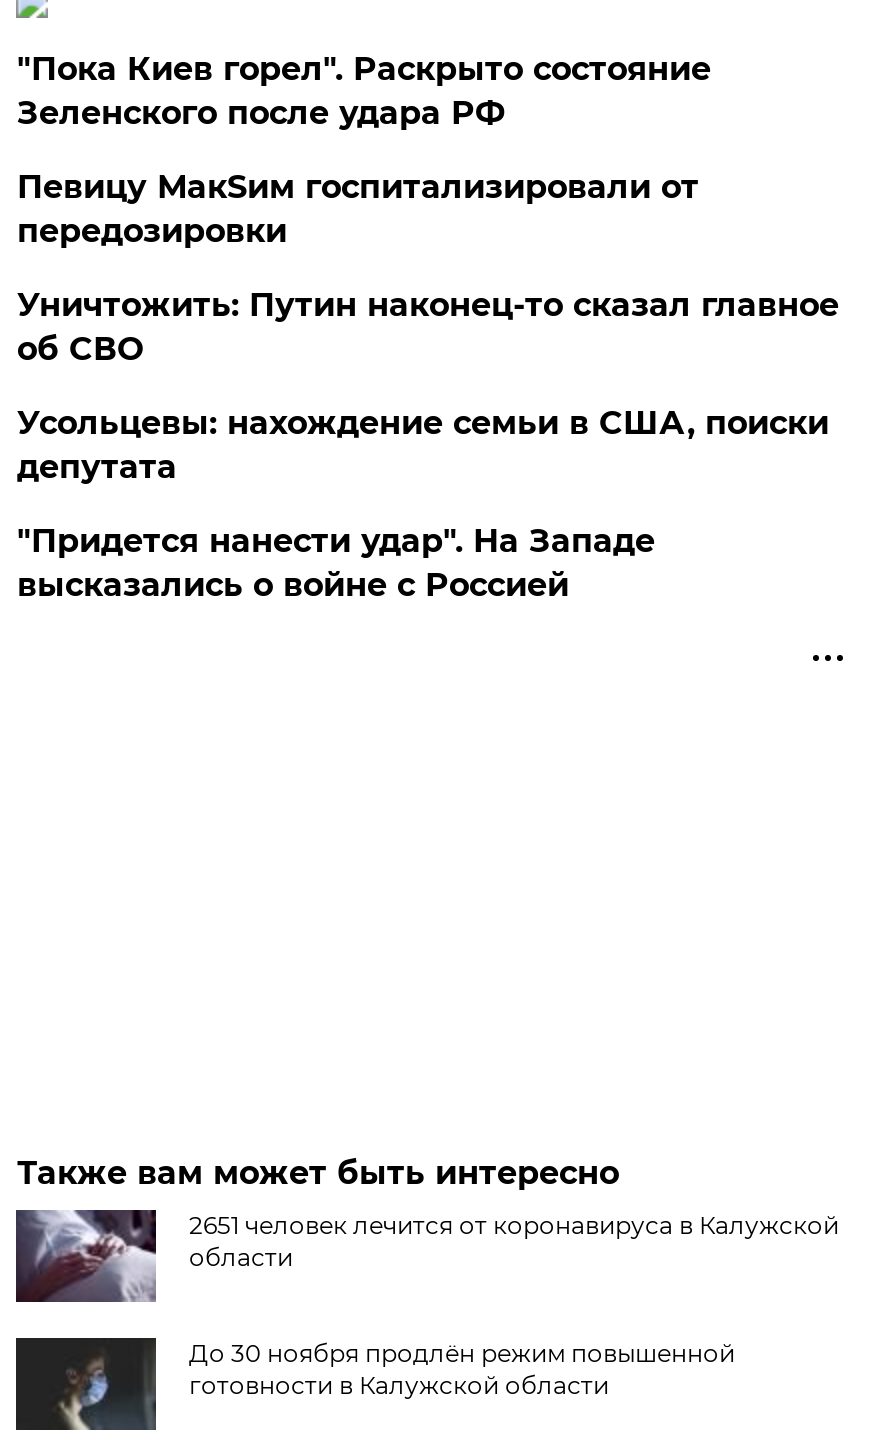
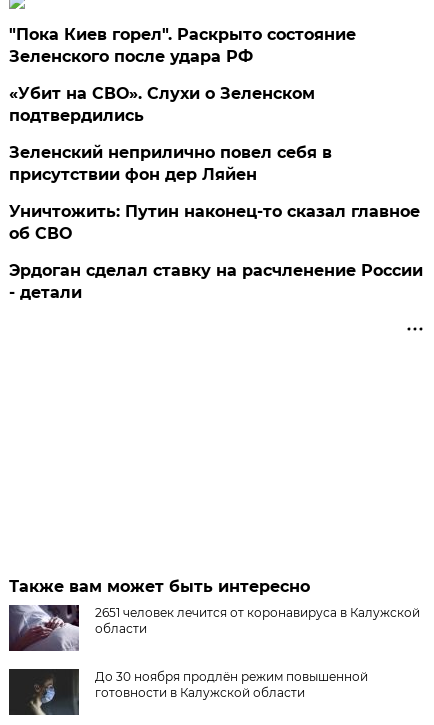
[17,168,699,250] Певицу МакSим госпитализировали от | передозировки -> [9,84,332,184] «Убит на СВО». Слухи о Зеленском | подтвердились | Зеленский неприлично повел cебя в | присутствии фон дер Ляйен
moved [17,286,839,368] -> [9,202,420,243]: Уничтожить: Путин наконец-то сказал главное | об СВО
[17,404,829,604] Усольцевы: нахождение семьи в США, поиски | депутата | "Придется нанести удар". На Западе | высказались о войне с Россией -> [9,261,423,302] Эрдоган сделал ставку на расчленение России | - детали

